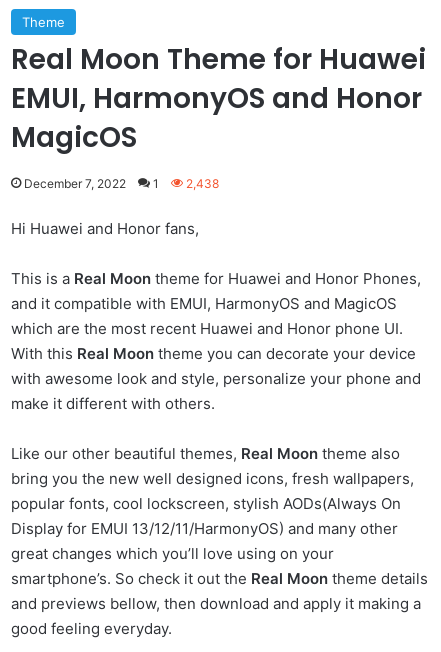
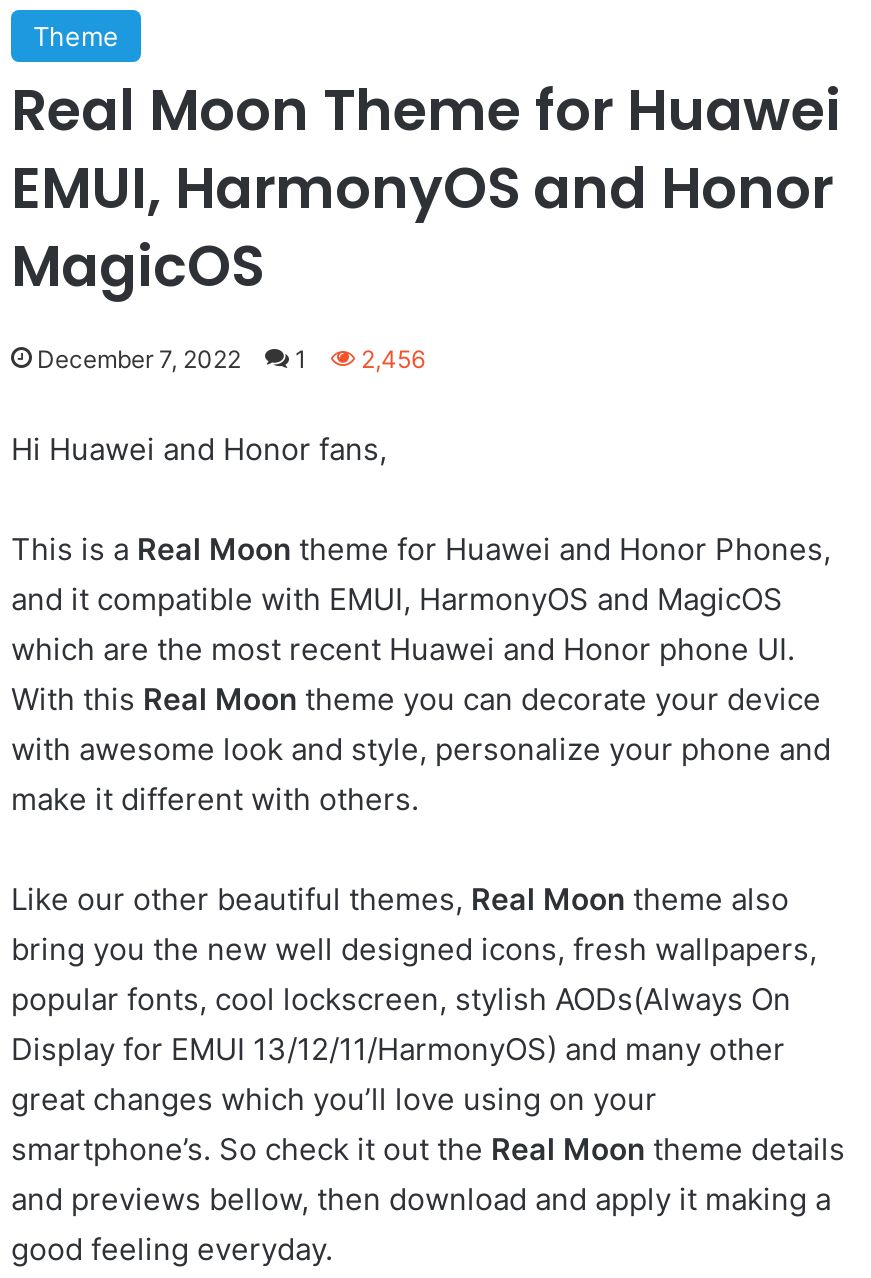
[24,176,219,191] December 7, 2022 1 2,438 -> [37,344,425,374] December 7, 2022 1 2,456

